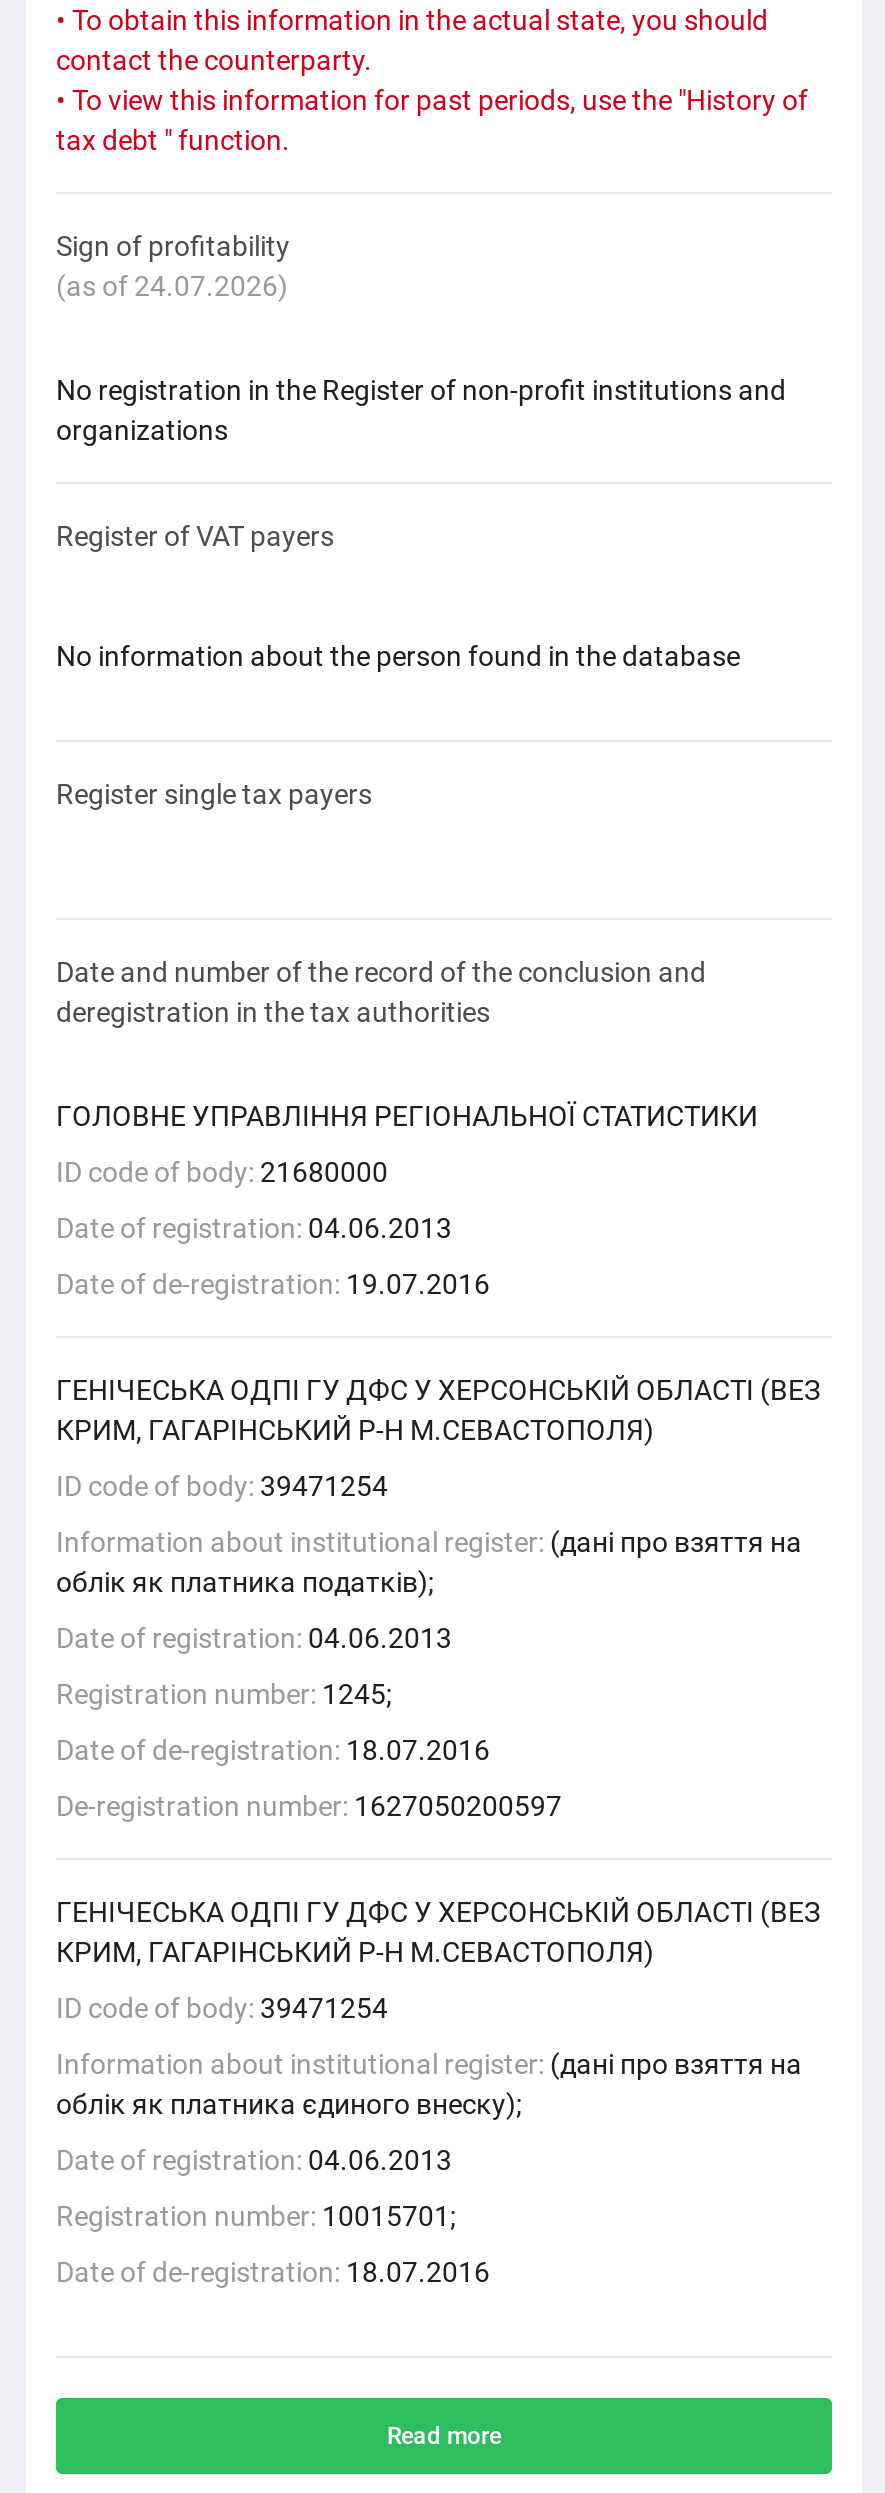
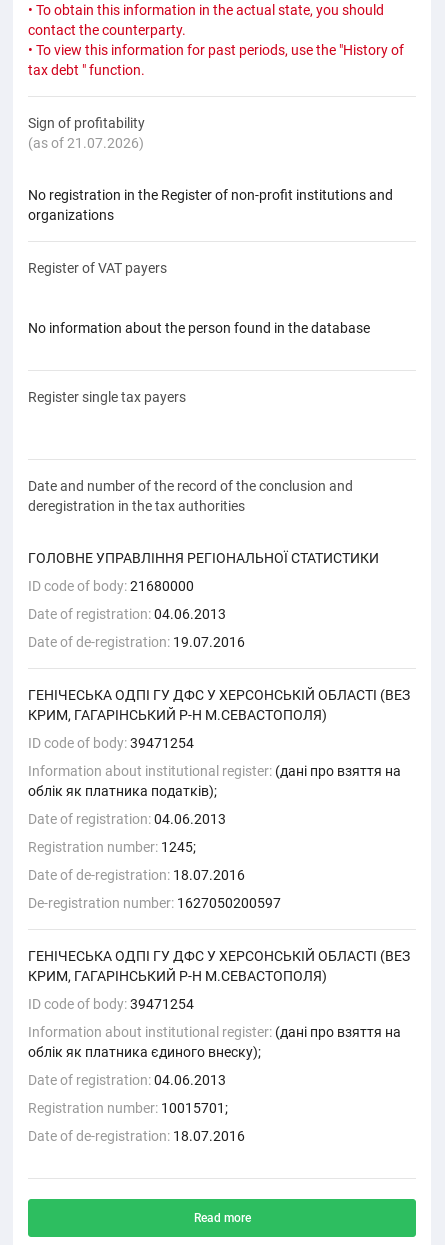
[56,270,288,302] (as of 24.07.2026) -> [28,135,144,151] (as of 21.07.2026)

